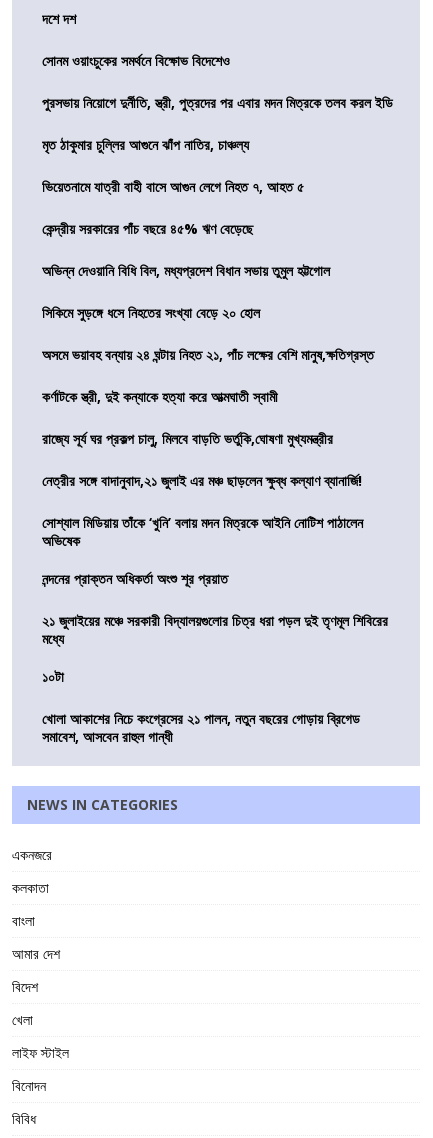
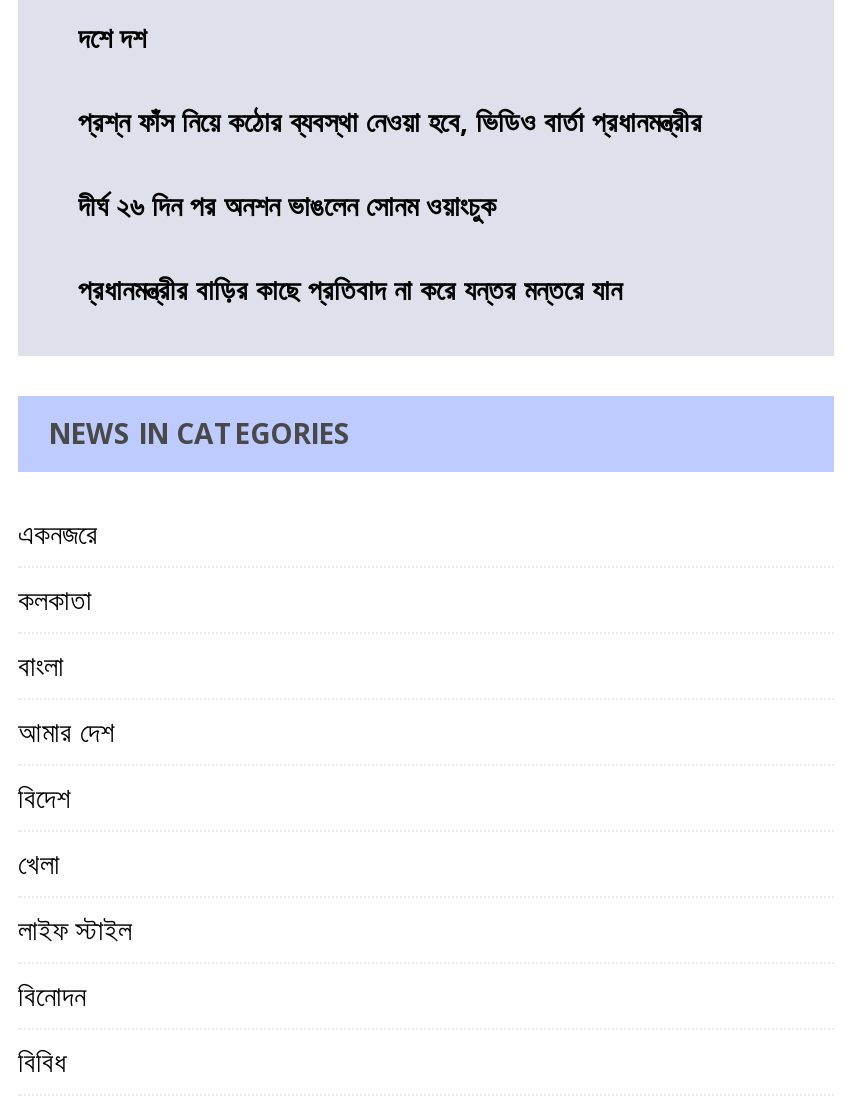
[42,51,393,746] সোনম ওয়াংচুকের সমর্থনে বিক্ষোভ বিদেশেও | পুরসভায় নিয়োগে দুর্নীতি, স্ত্রী, পুত্রদের পর এবার মদন মিত্রকে তলব করল ইডি | মৃত ঠাকুমার চুল্লির আগুনে ঝাঁপ নাতির, চাঞ্চল্য | ভিয়েতনামে যাত্রী বাহী বাসে আগুন লেগে নিহত ৭, আহত ৫ | কেন্দ্রীয় সরকারের পাঁচ বছরে ৪৫% ঋণ বেড়েছে | অভিন্ন দেওয়ানি বিধি বিল, মধ্যপ্রদেশ বিধান সভায় তুমুল হট্টগোল | সিকিমে সুড়ঙ্গে ধসে নিহতের সংখ্যা বেড়ে ২০ হোল | অসমে ভয়াবহ বন্যায় ২৪ ঘন্টায় নিহত ২১, পাঁচ লক্ষের বেশি মানুষ,ক্ষতিগ্রস্ত | কর্ণাটকে স্ত্রী, দুই কন্যাকে হত্যা করে আত্মঘাতী স্বামী | রাজ্যে সূর্য ঘর প্রকল্প চালু, মিলবে বাড়তি ভর্তুকি,ঘোষণা মুখ্যমন্ত্রীর | নেত্রীর সঙ্গে বাদানুবাদ,২১ জুলাই এর মঞ্চ ছাড়লেন ক্ষুব্ধ কল্যাণ ব্যানার্জি! | সোশ্যাল মিডিয়ায় তাঁকে ‘খুনি’ বলায় মদন মিত্রকে আইনি নোটিশ পাঠালেন | অভিষেক | নন্দনের প্রাক্তন অধিকর্তা অংশু শূর প্রয়াত | ২১ জুলাইয়ের মঞ্চে সরকারী বিদ্যালয়গুলোর চিত্র ধরা পড়ল দুই তৃণমূল শিবিরের | মধ্যে | ১০টা | খোলা আকাশের নিচে কংগ্রেসের ২১ পালন, নতুন বছরের গোড়ায় ব্রিগেড | সমাবেশ, আসবেন রাহুল গান্ধী -> [78,103,702,309] প্রশ্ন ফাঁস নিয়ে কঠোর ব্যবস্থা নেওয়া হবে, ভিডিও বার্তা প্রধানমন্ত্রীর | দীর্ঘ ২৬ দিন পর অনশন ভাঙলেন সোনম ওয়াংচুক | প্রধানমন্ত্রীর বাড়ির কাছে প্রতিবাদ না করে যন্তর মন্তরে যান

